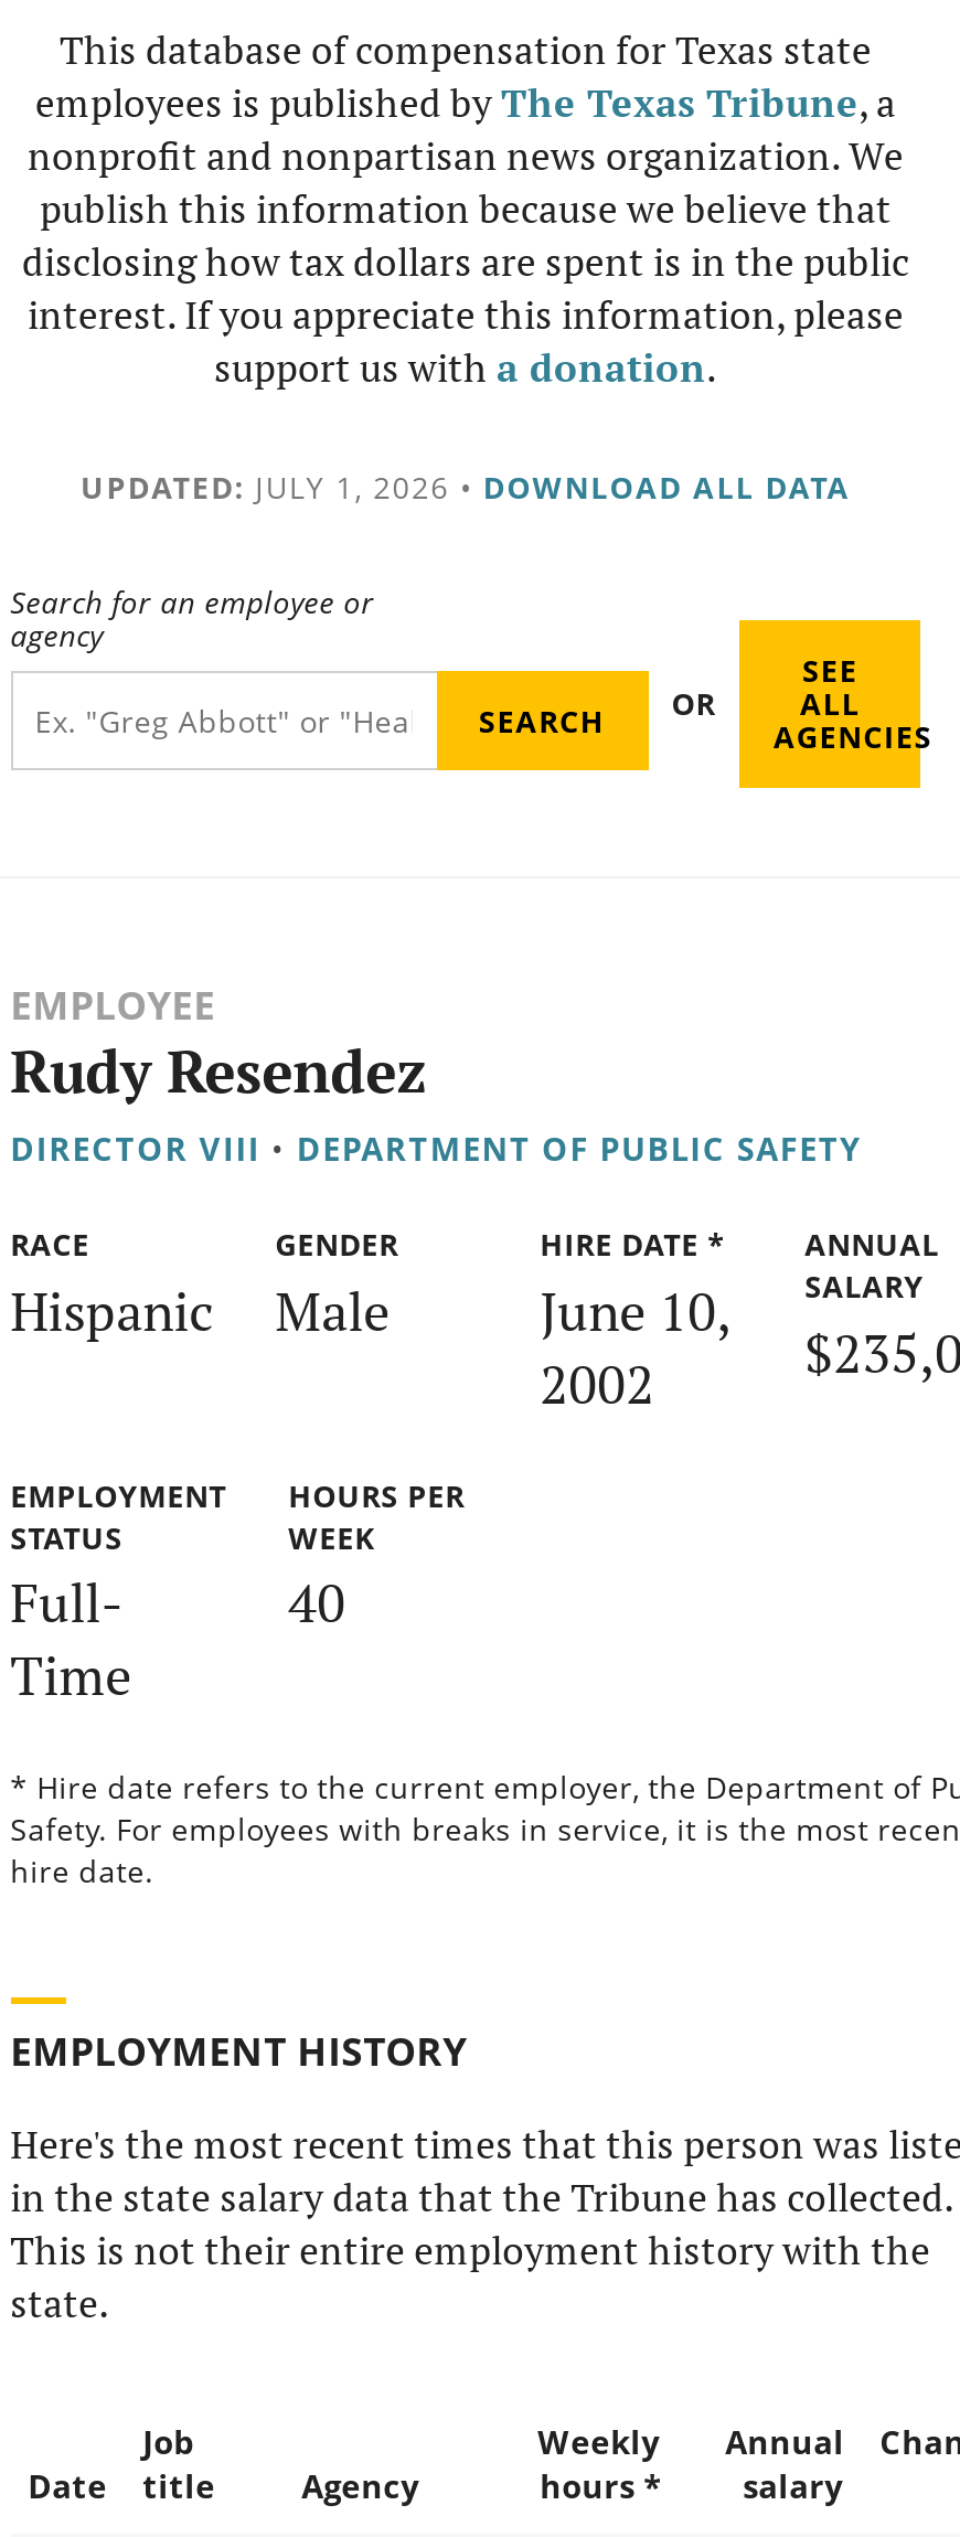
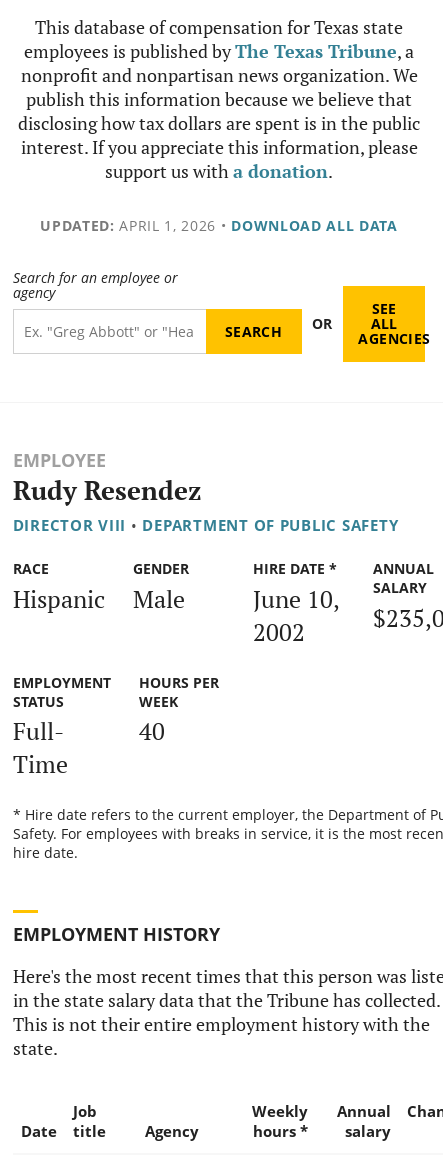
[81,466,851,508] UPDATED: JULY 1, 2026 • DOWNLOAD ALL DATA -> [40,216,398,235] UPDATED: APRIL 1, 2026 • DOWNLOAD ALL DATA

